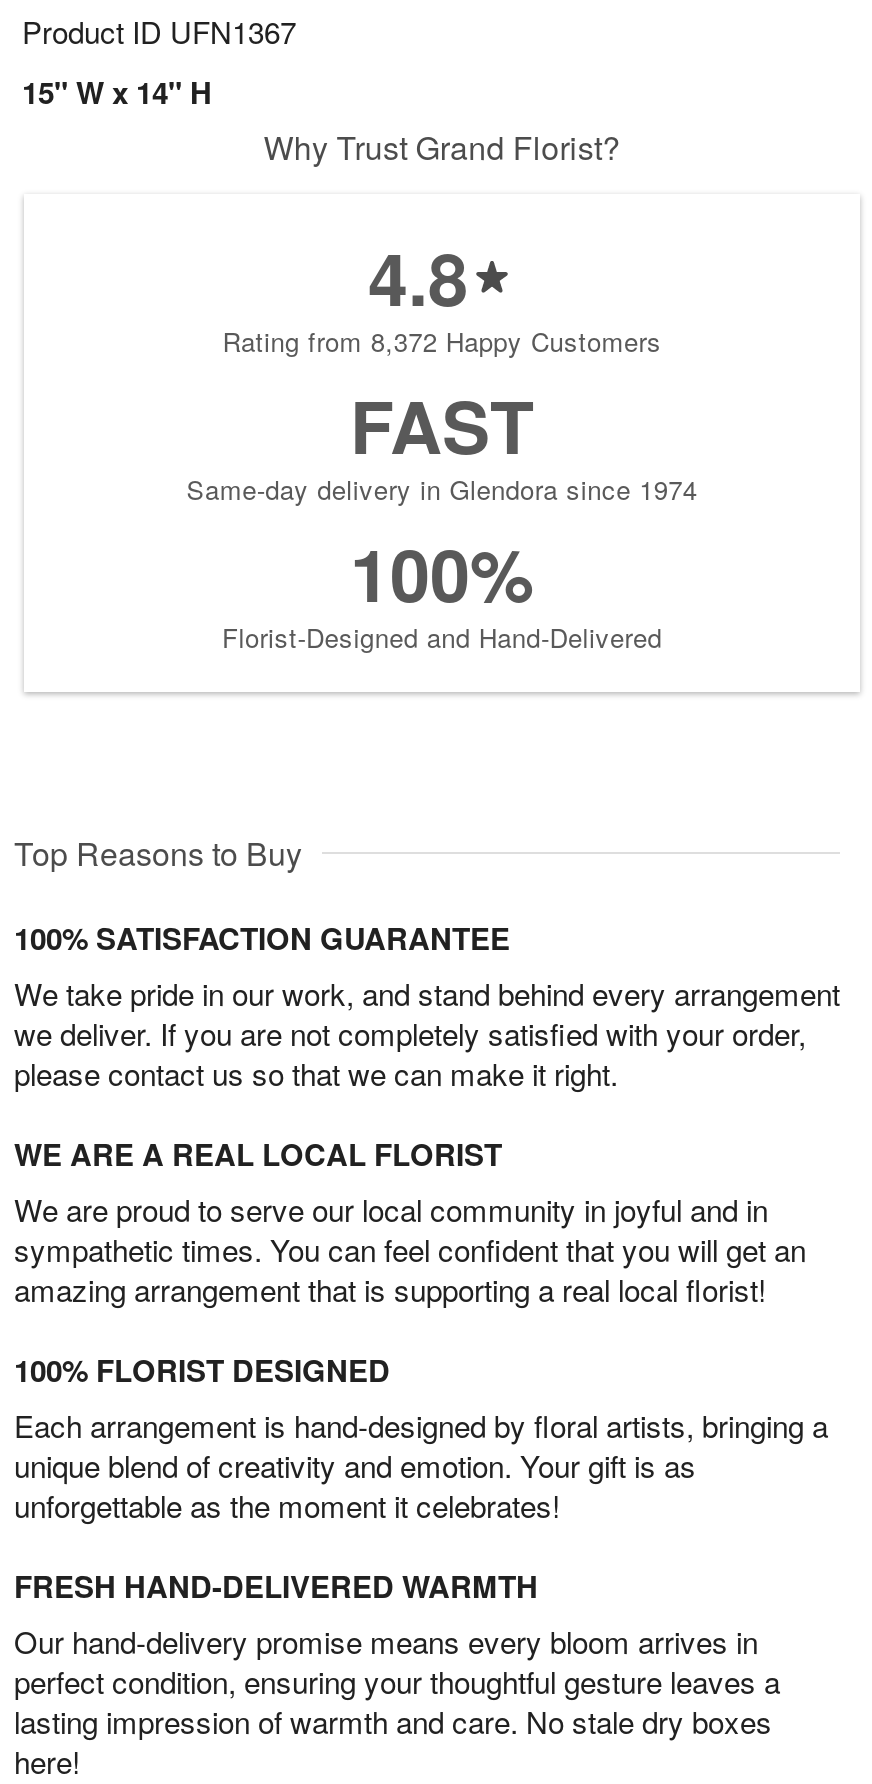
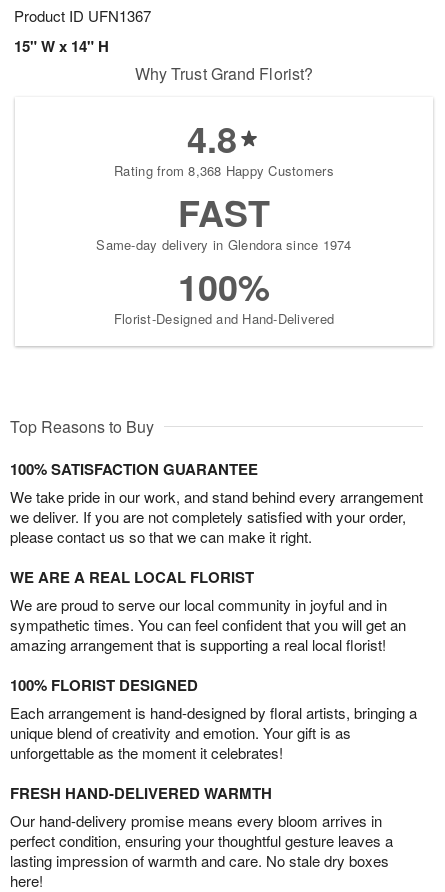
[222,321,662,359] Rating from 8,372 Happy Customers -> [114,160,334,179] Rating from 8,368 Happy Customers

